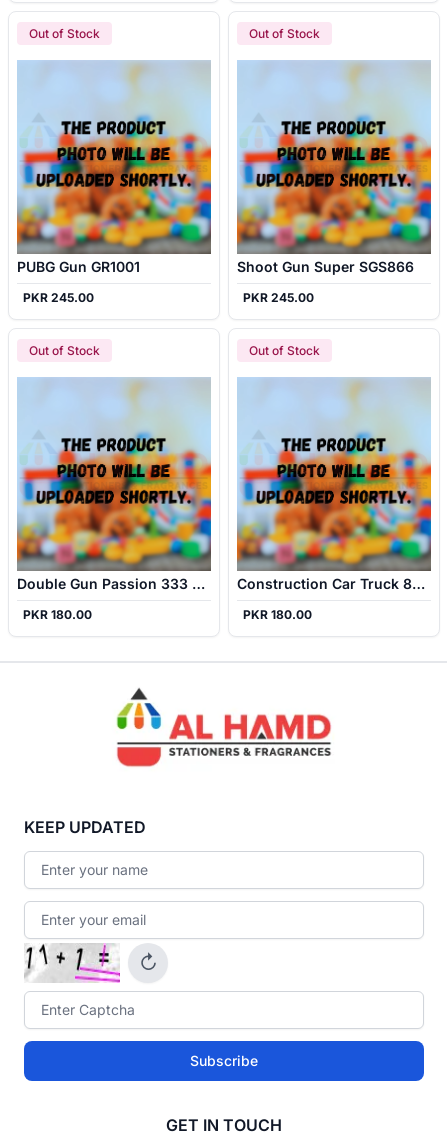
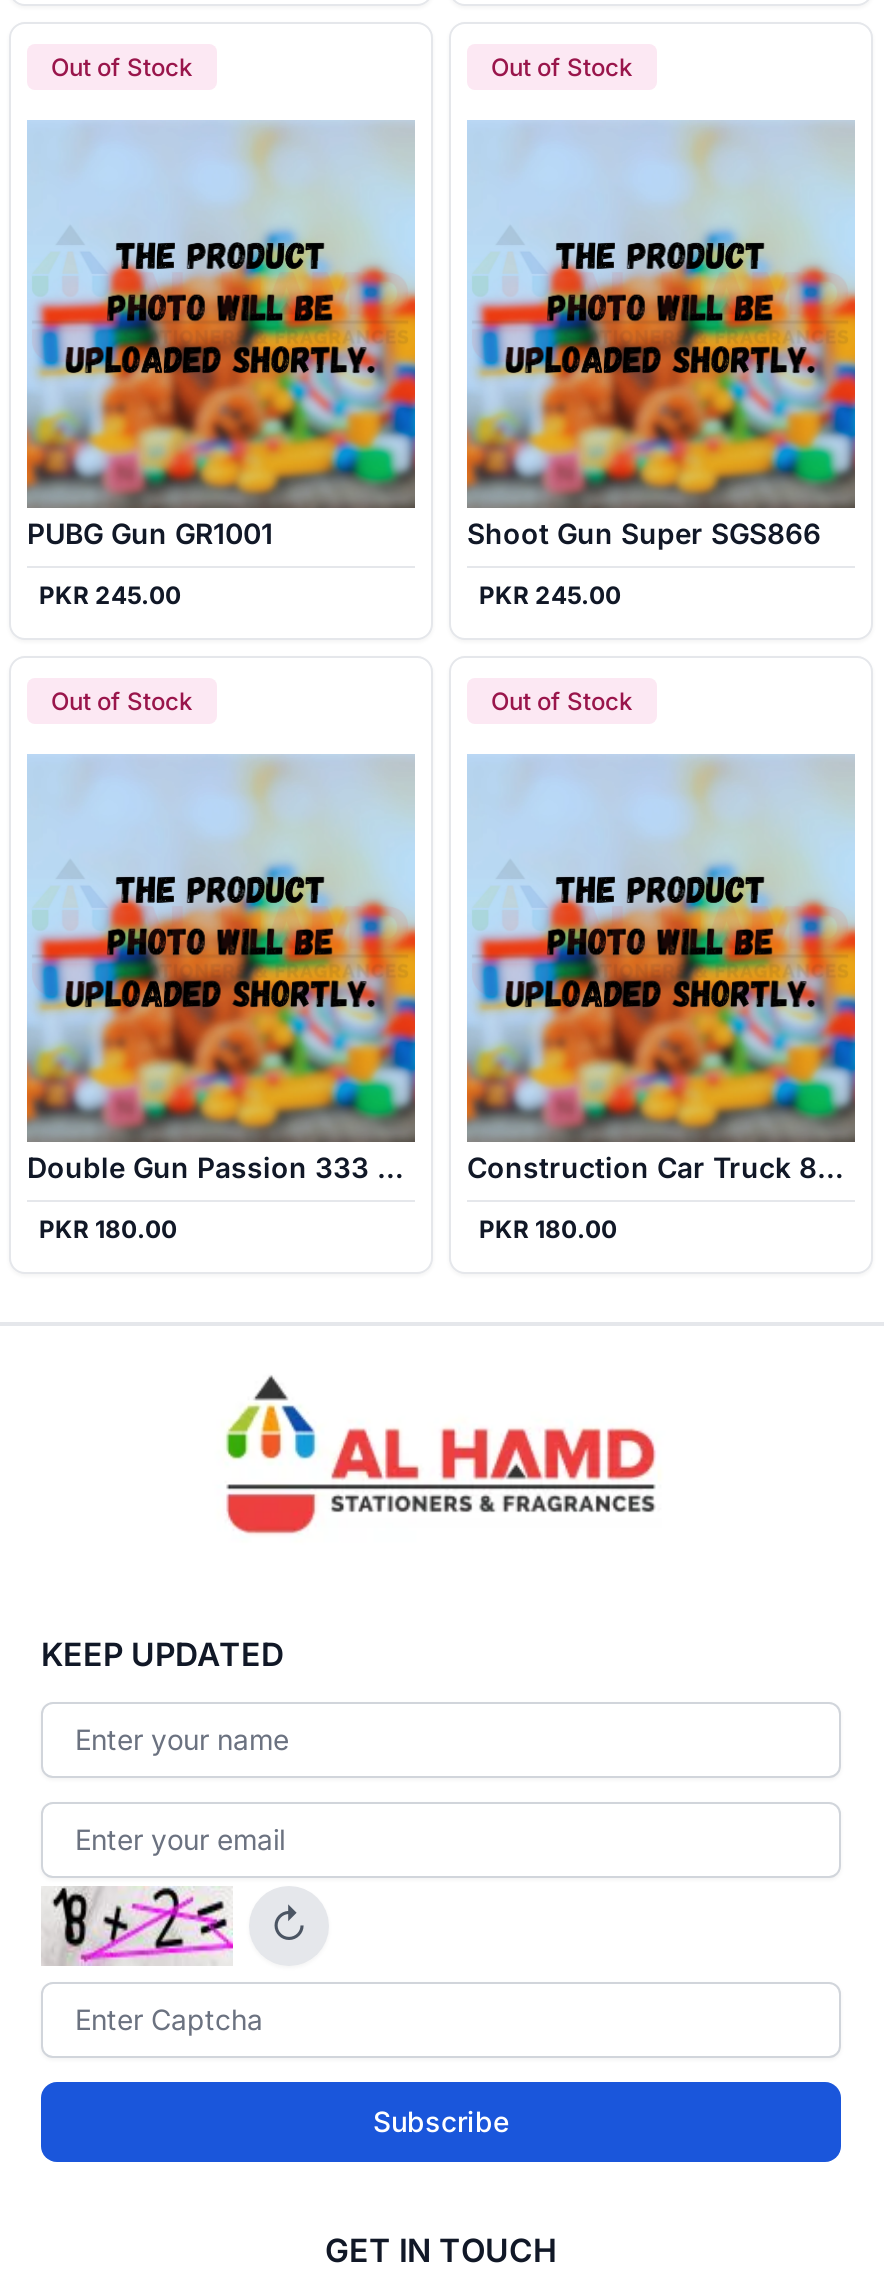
[26,944,121,983] [image] -> [45,1886,231,1964] [image]

